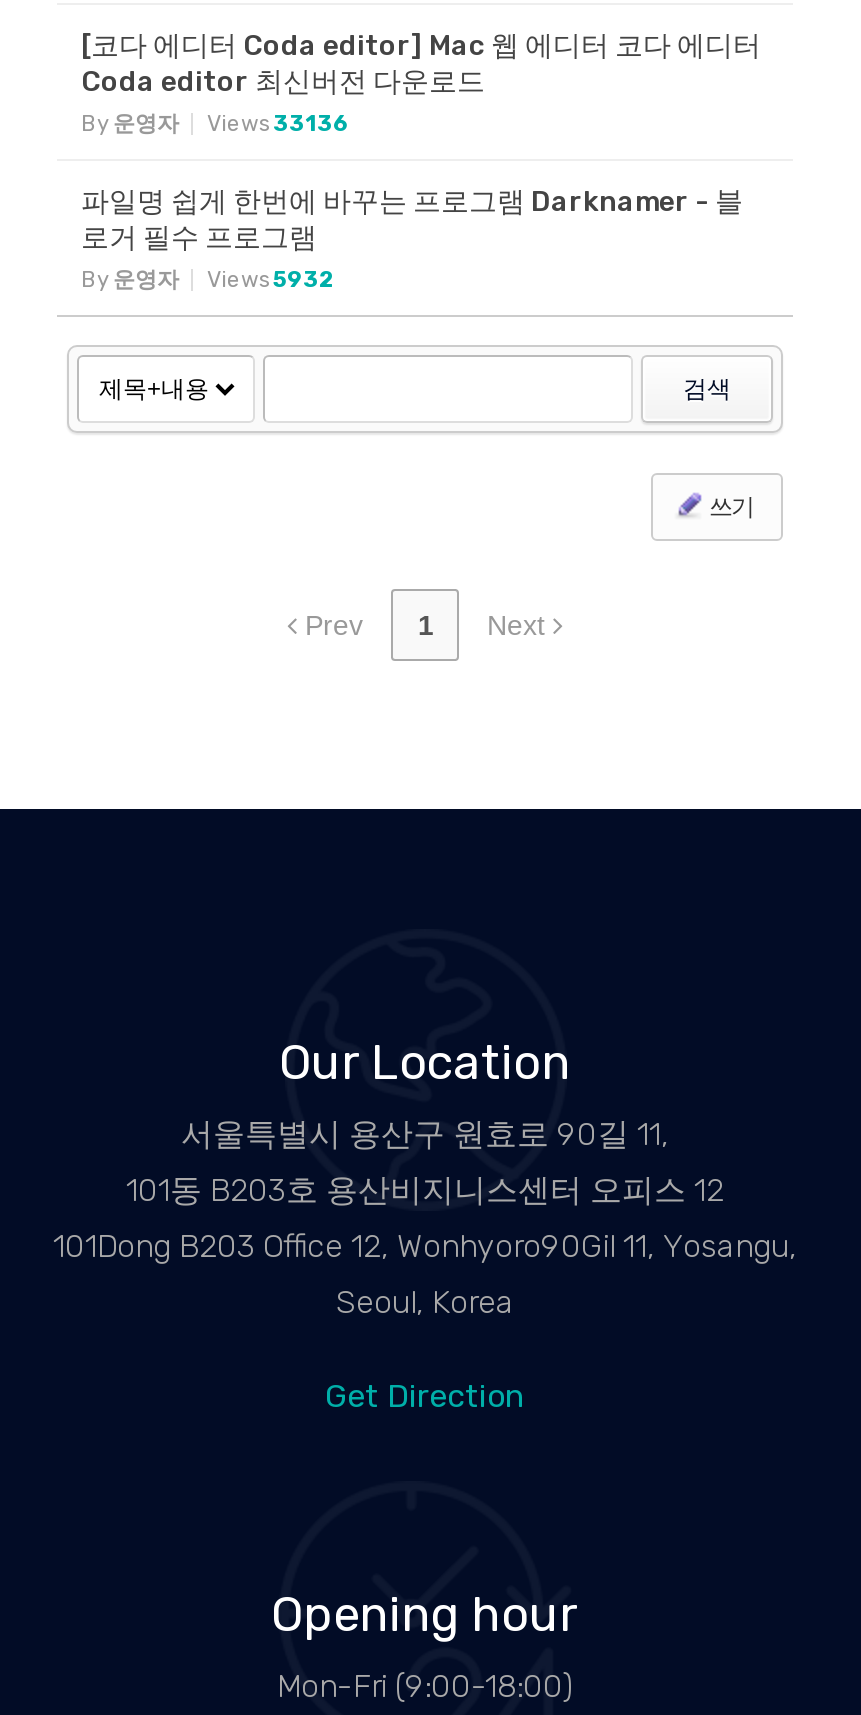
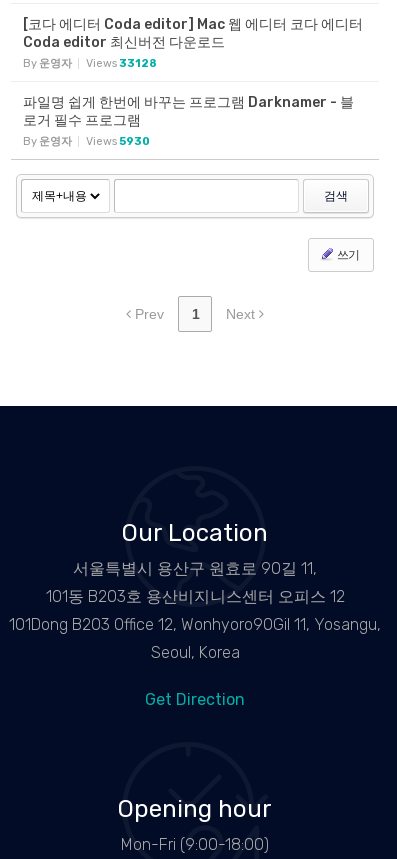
[81,111,349,137] By 운영자 Views 33136 -> [23,57,157,70] By 운영자 Views 33128
[81,267,335,293] By 운영자 Views 5932 -> [23,135,150,148] By 운영자 Views 5930

